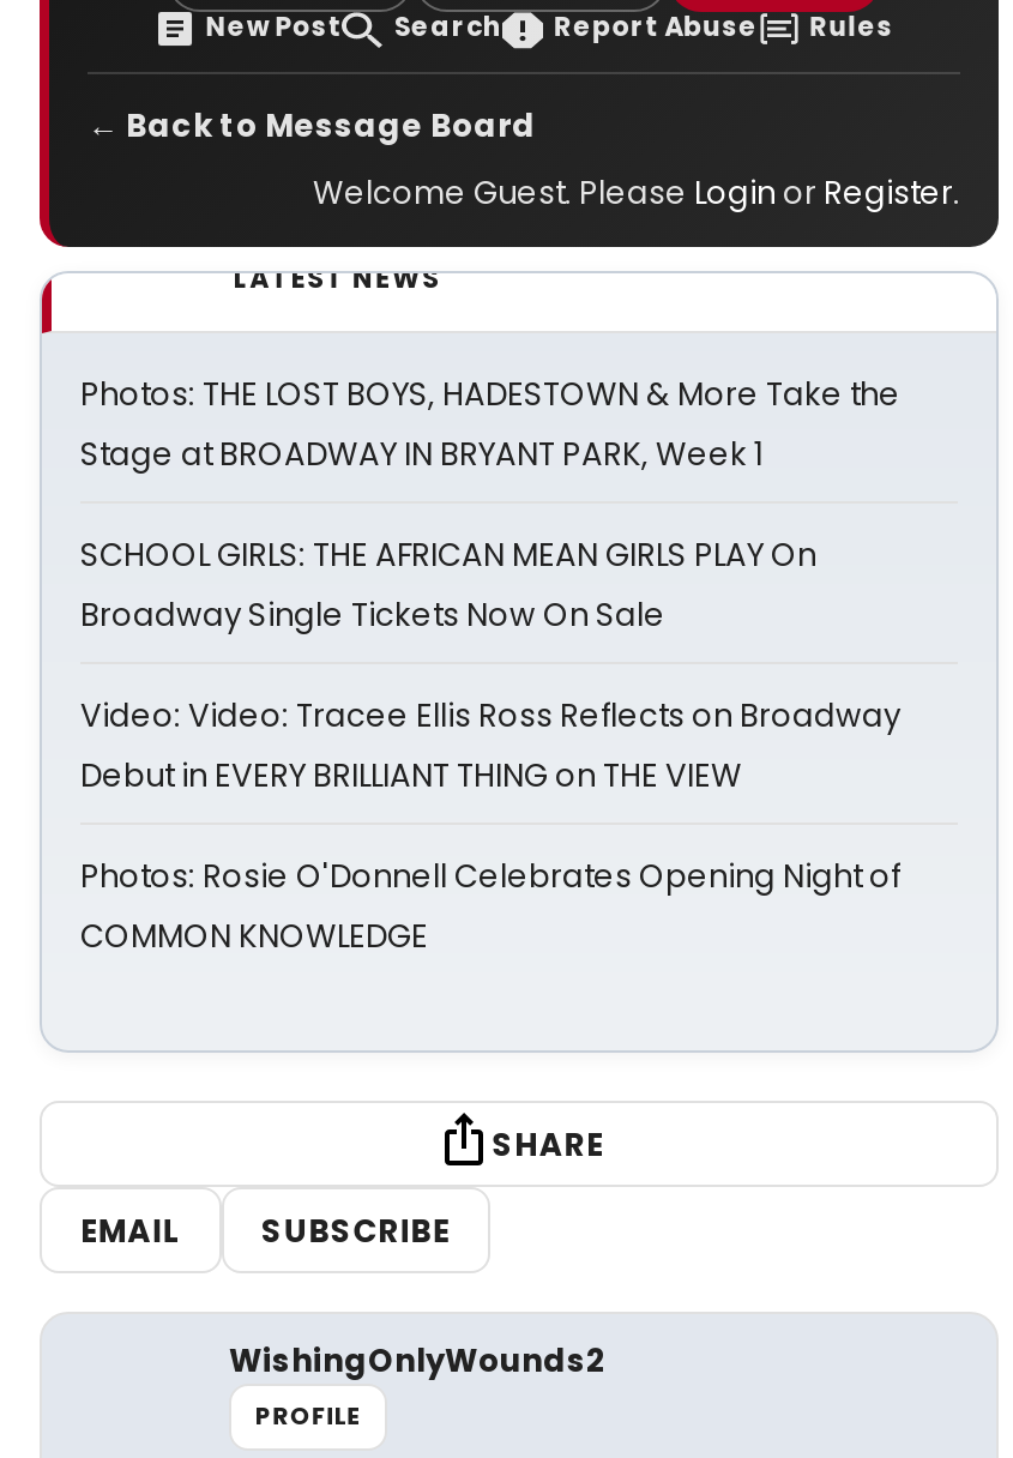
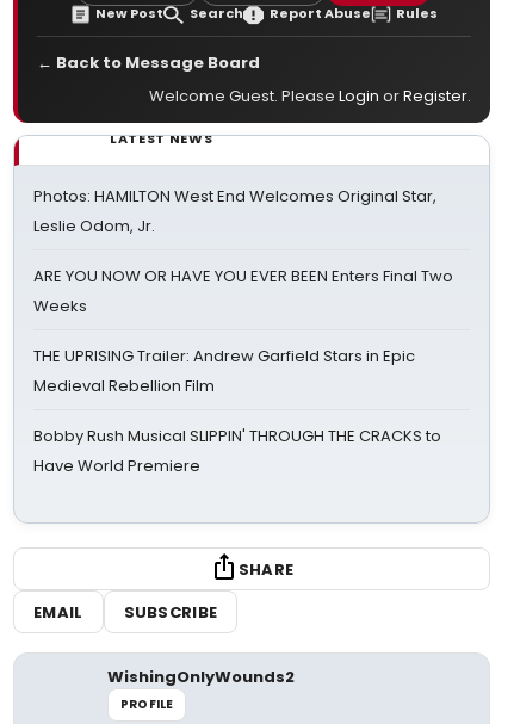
[80,372,900,477] Photos: THE LOST BOYS, HADESTOWN & More Take the | Stage at BROADWAY IN BRYANT PARK, Week 1 -> [33,185,436,237] Photos: HAMILTON West End Welcomes Original Star, | Leslie Odom, Jr.
[80,532,816,638] SCHOOL GIRLS: THE AFRICAN MEAN GIRLS PLAY On | Broadway Single Tickets Now On Sale -> [33,265,453,317] ARE YOU NOW OR HAVE YOU EVER BEEN Enters Final Two | Weeks
[80,693,900,799] Video: Video: Tracee Ellis Ross Reflects on Broadway | Debut in EVERY BRILLIANT THING on THE VIEW -> [33,345,415,397] THE UPRISING Trailer: Andrew Garfield Stars in Epic | Medieval Rebellion Film
[80,854,900,959] Photos: Rosie O'Donnell Celebrates Opening Night of | COMMON KNOWLEDGE -> [33,425,441,477] Bobby Rush Musical SLIPPIN' THROUGH THE CRACKS to | Have World Premiere

